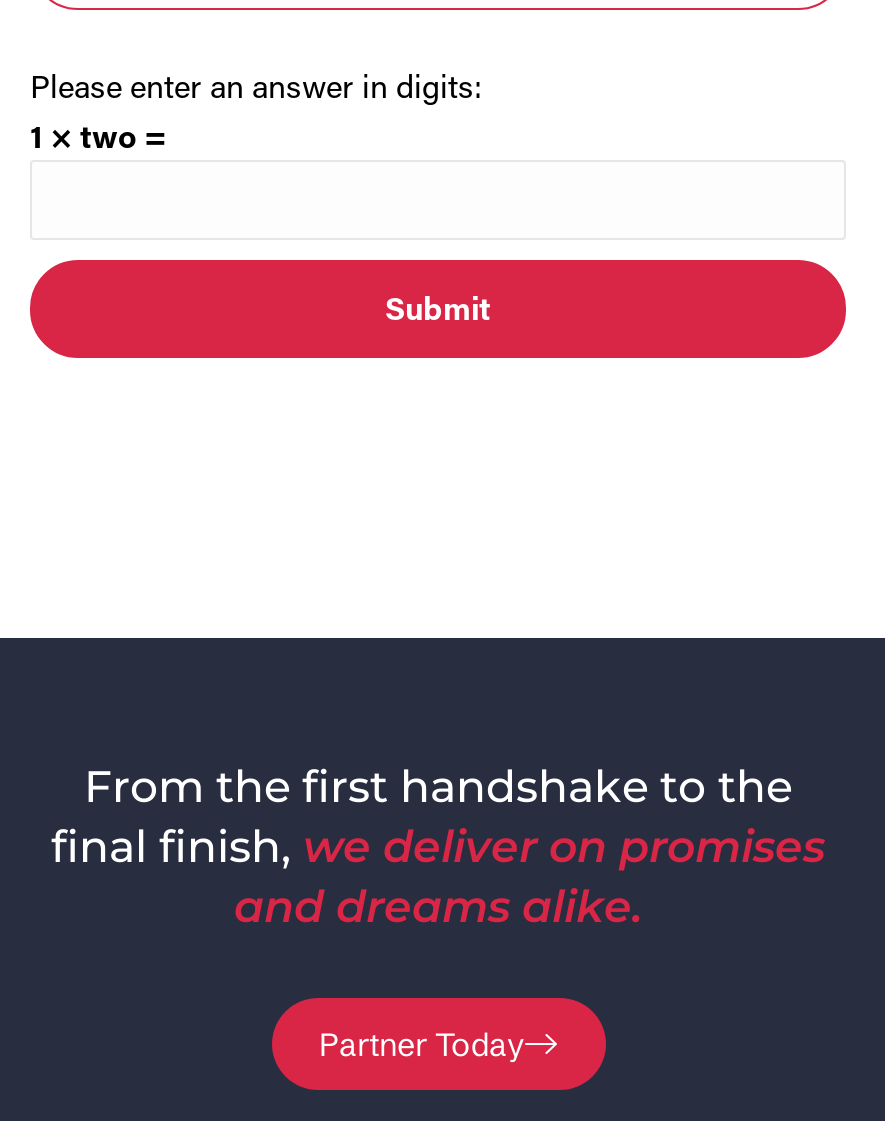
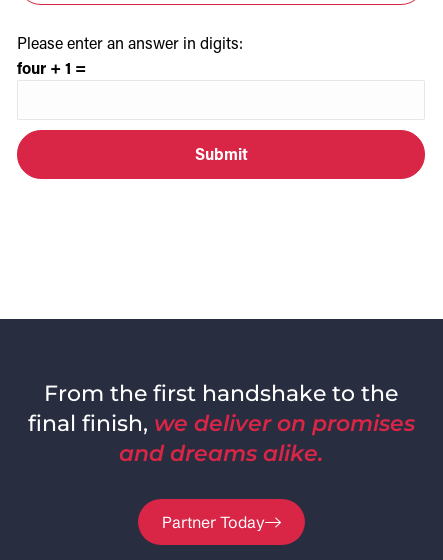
[30,114,166,156] 1 × two = -> [17,57,86,78] four + 1 =

